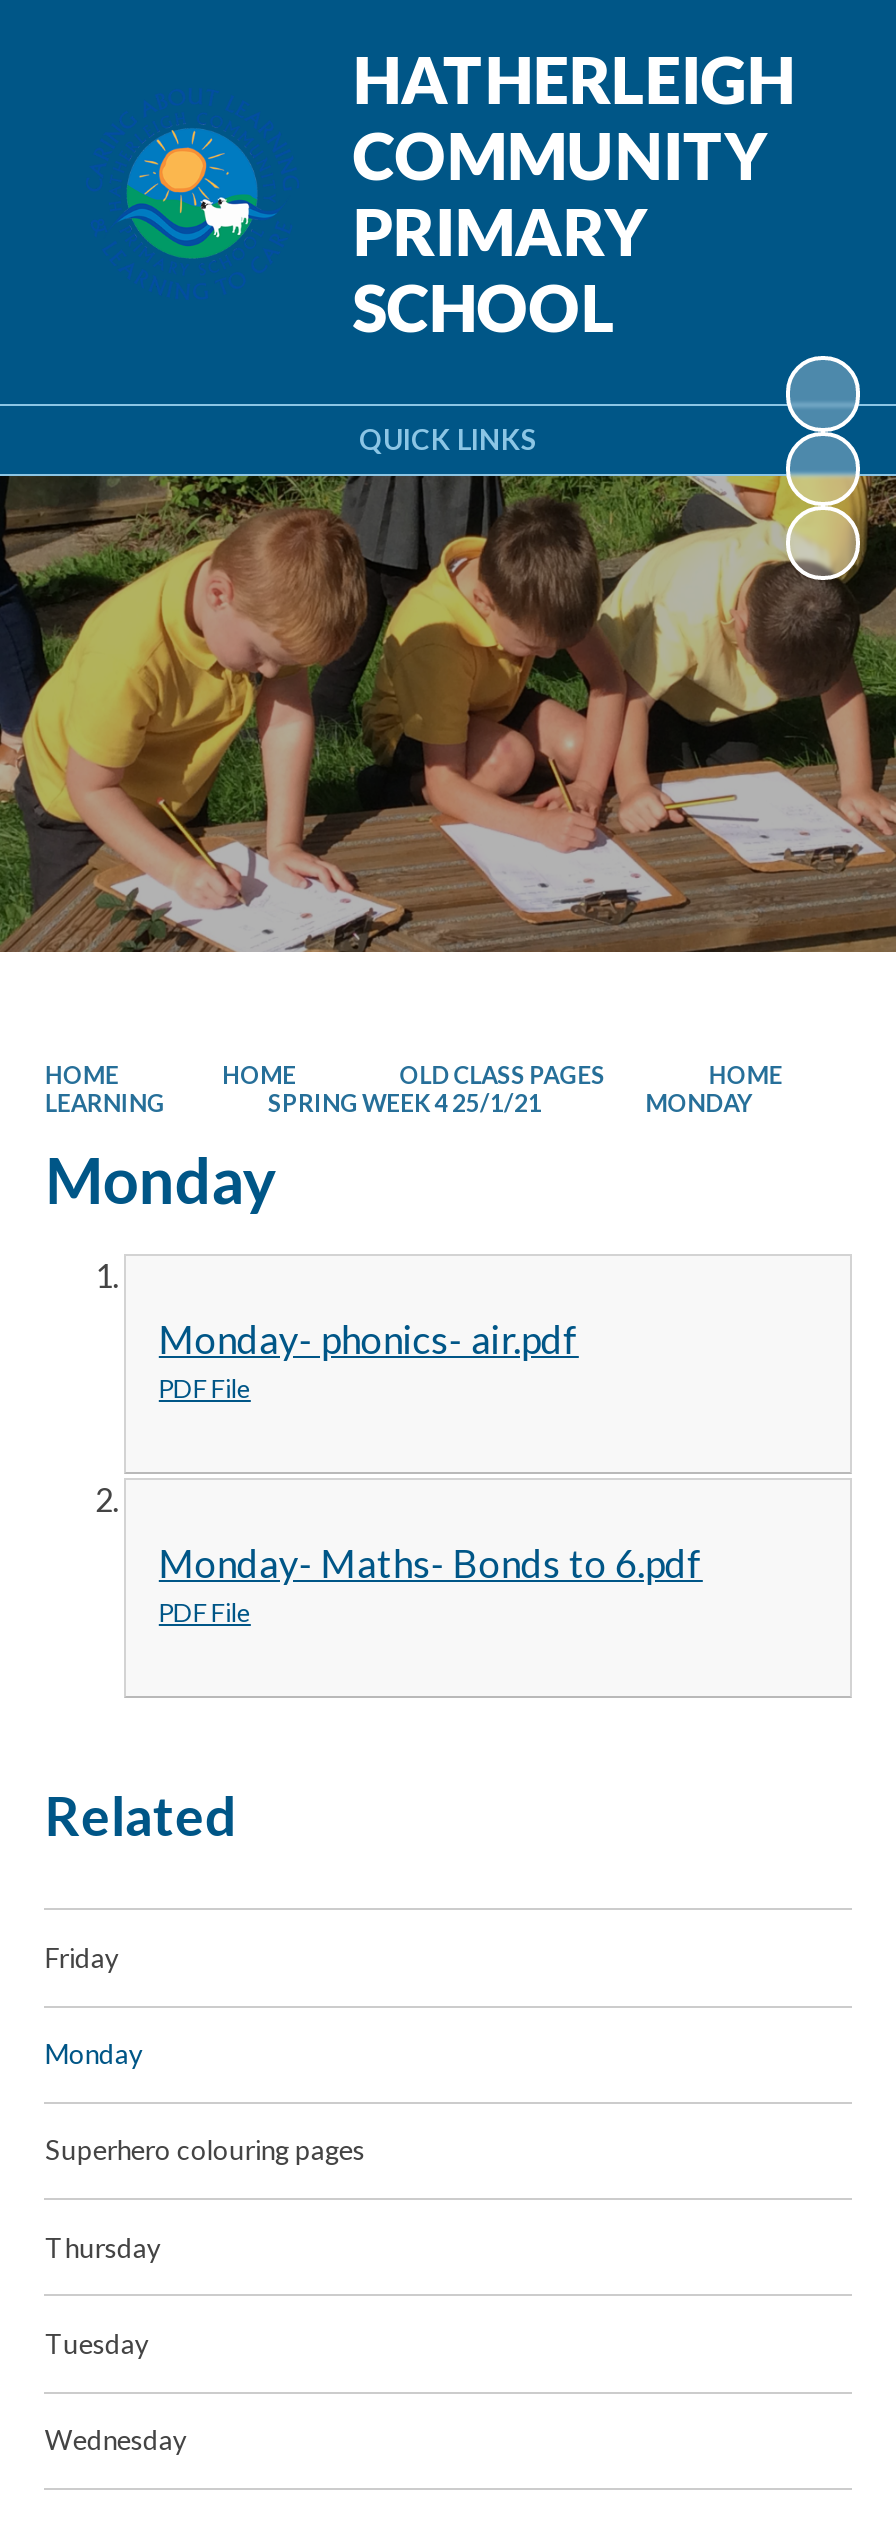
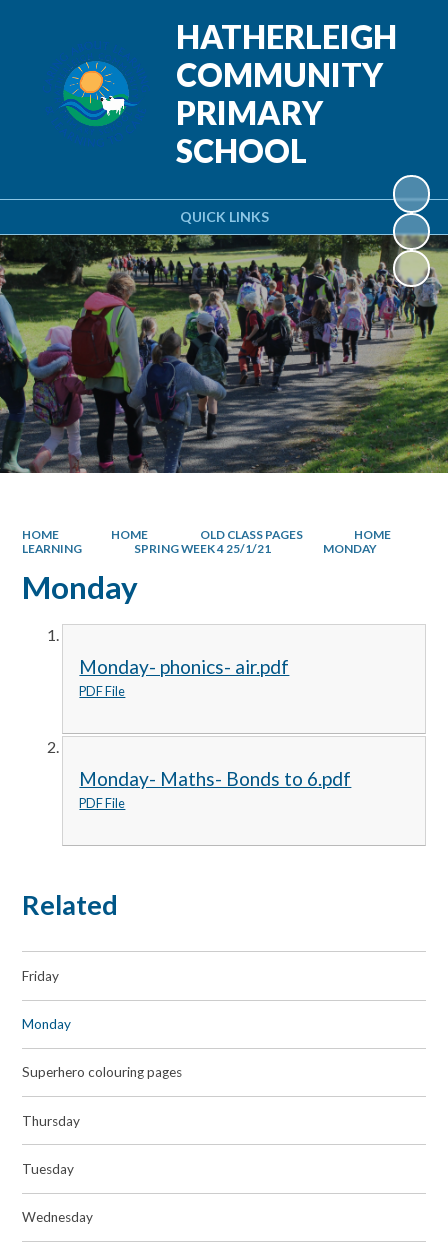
[6,474,890,954] [image] -> [3,234,445,474] [image]

